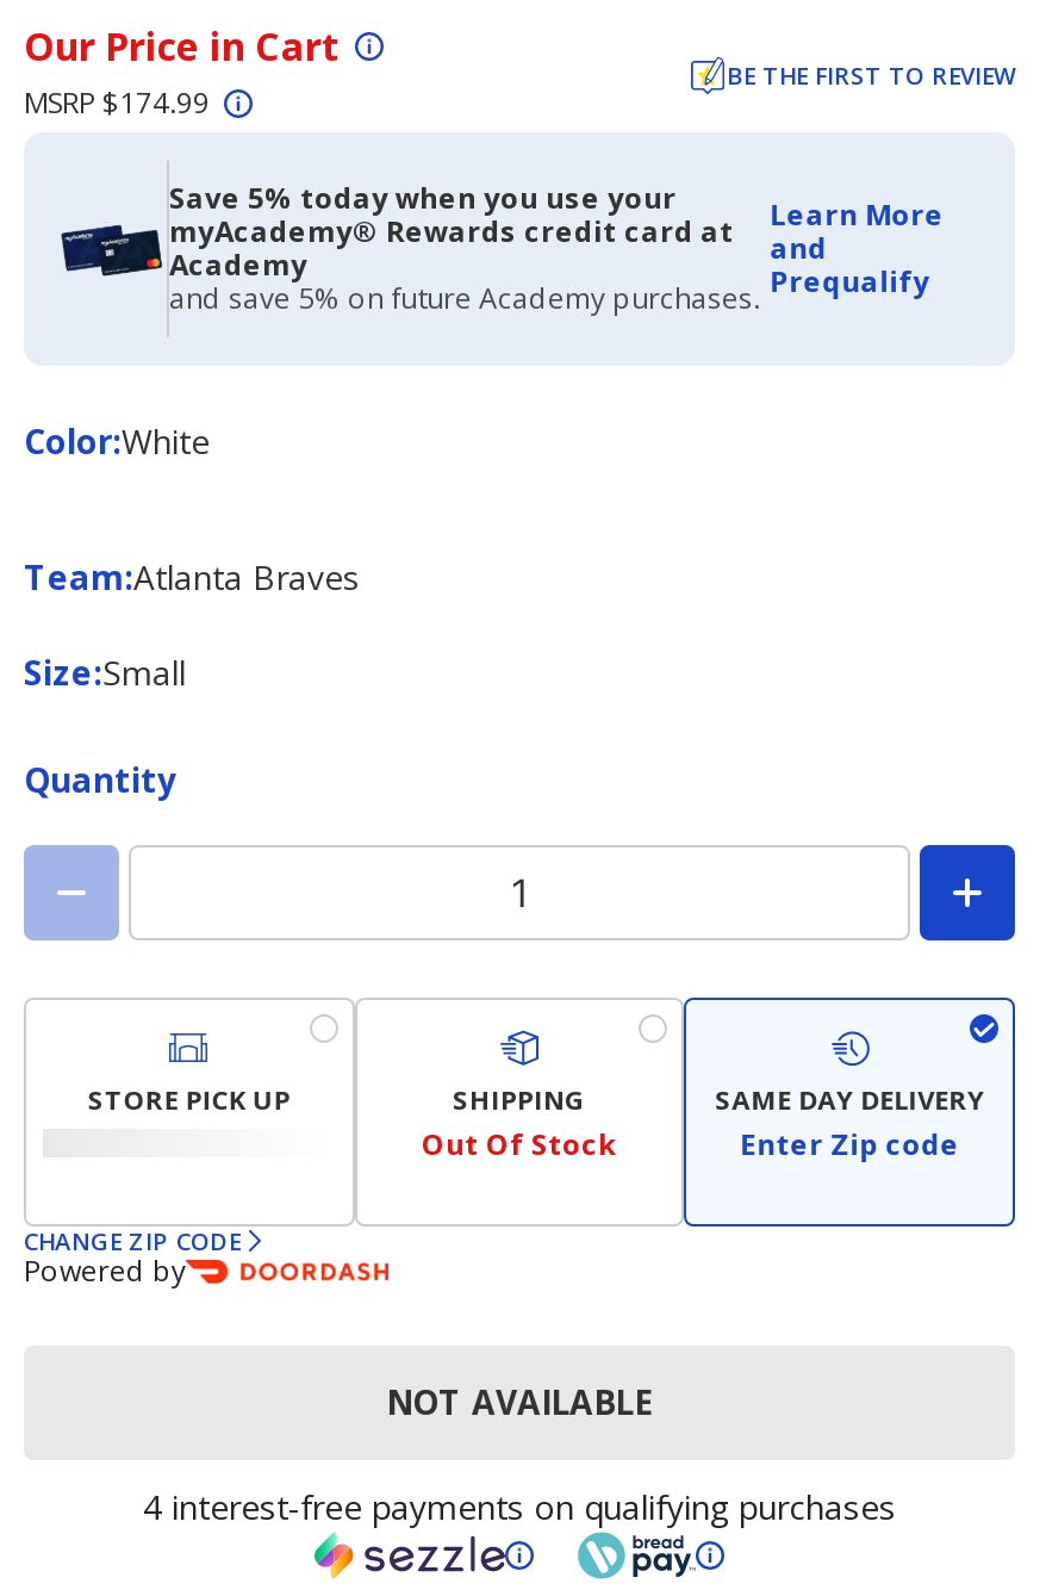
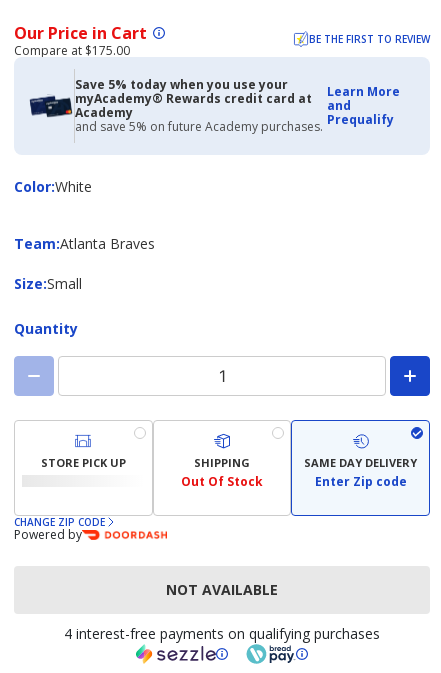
[24,82,210,123] MSRP $174.99 -> [14,42,130,59] Compare at $175.00

